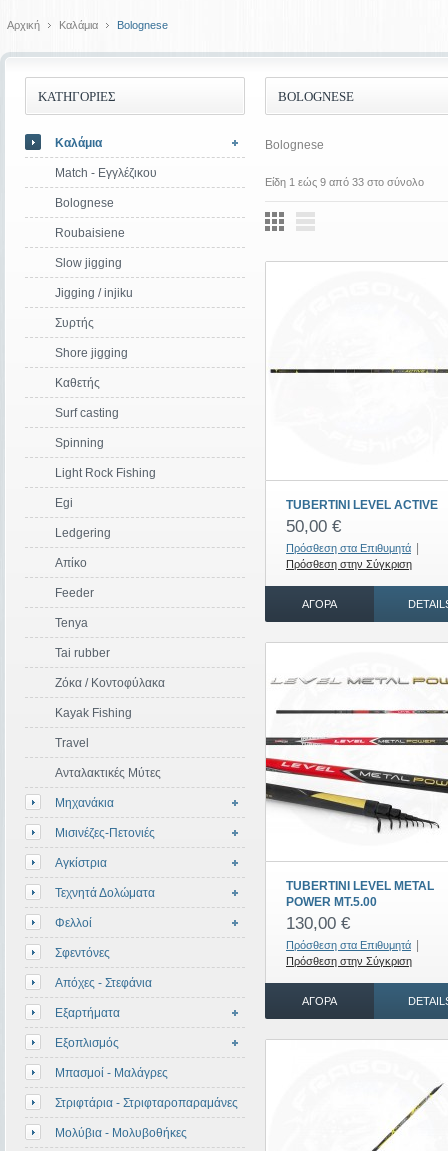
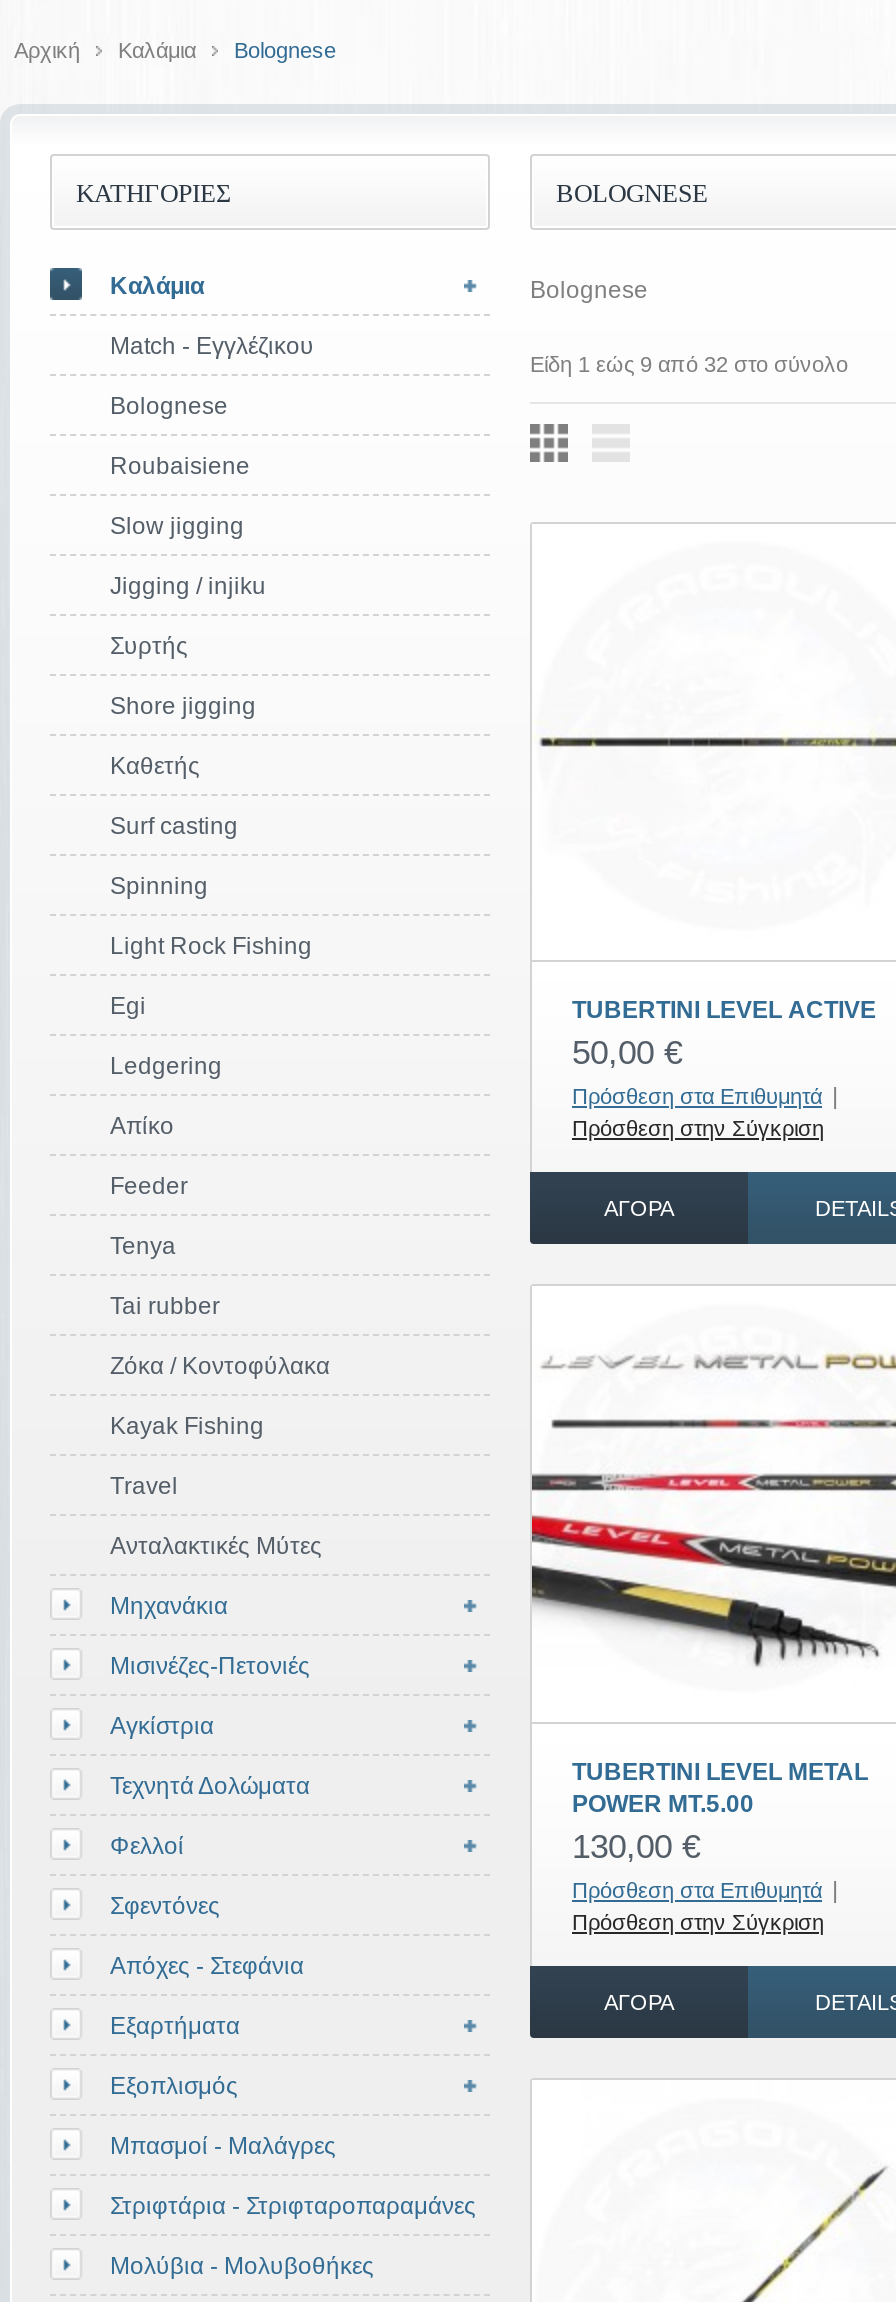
[265,176,424,188] Είδη 1 εώς 9 από 33 στο σύνολο -> [530,352,848,376] Είδη 1 εώς 9 από 32 στο σύνολο

